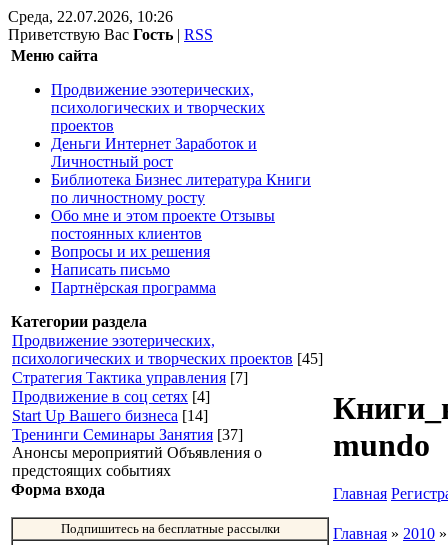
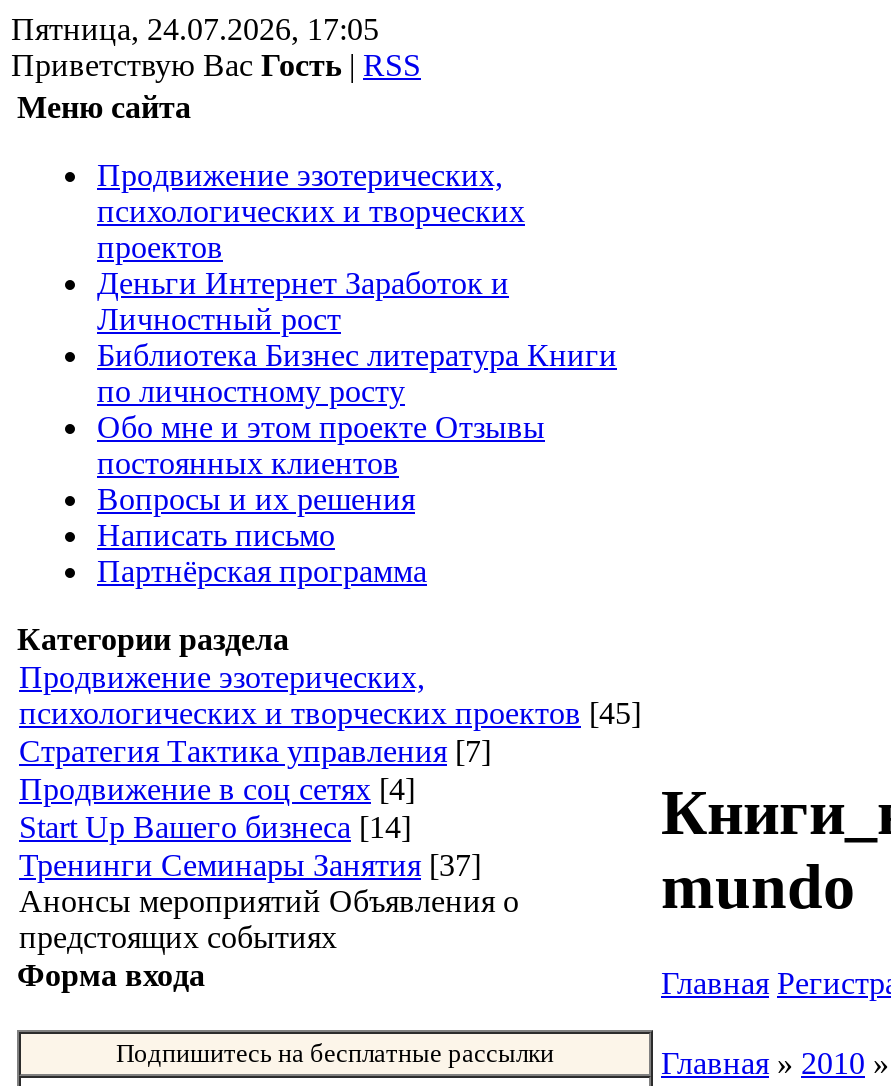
[8,8,173,25] Среда, 22.07.2026, 10:26 -> [11,12,379,46] Пятница, 24.07.2026, 17:05

